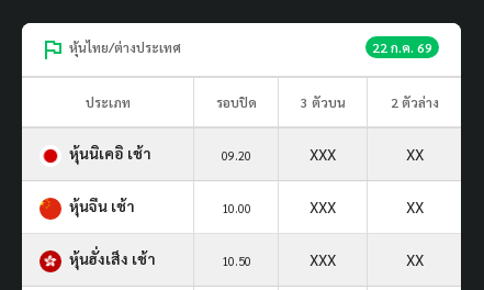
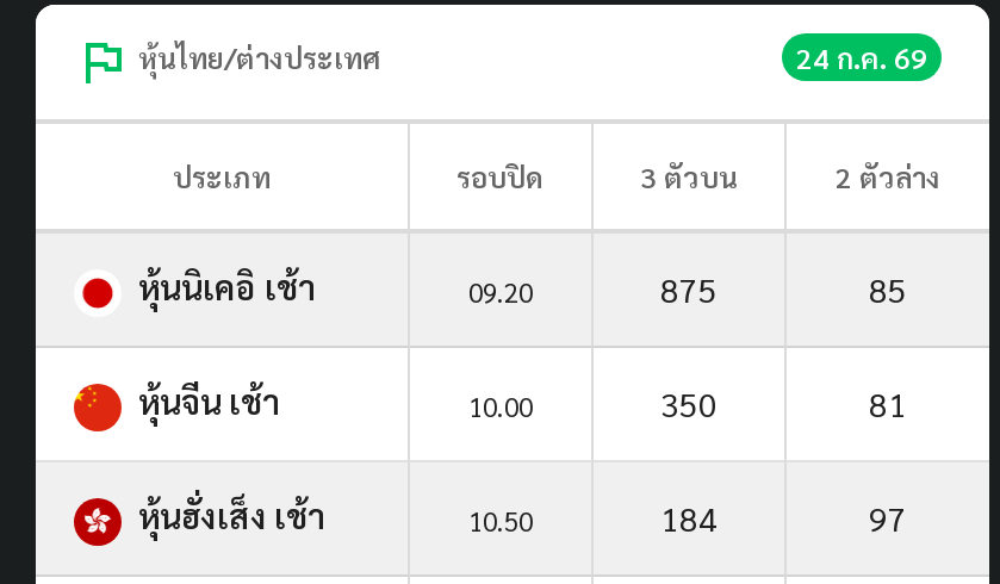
[372,38,432,56] 22 ก.ค. 69 -> [796,38,927,76] 24 ก.ค. 69
[309,144,423,163] XXX | XX -> [660,266,907,309] 875 | 85
[309,196,423,216] XXX | XX -> [660,381,907,424] 350 | 81
[309,249,423,269] XXX | XX -> [660,495,907,538] 184 | 97

